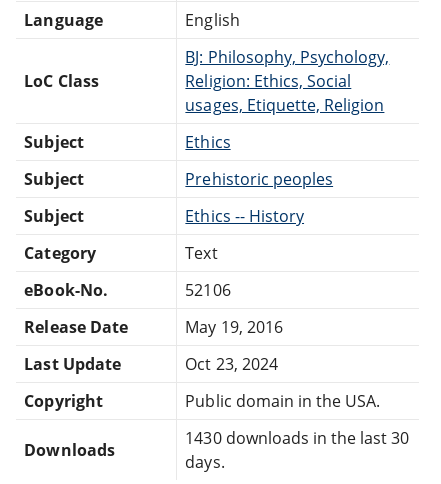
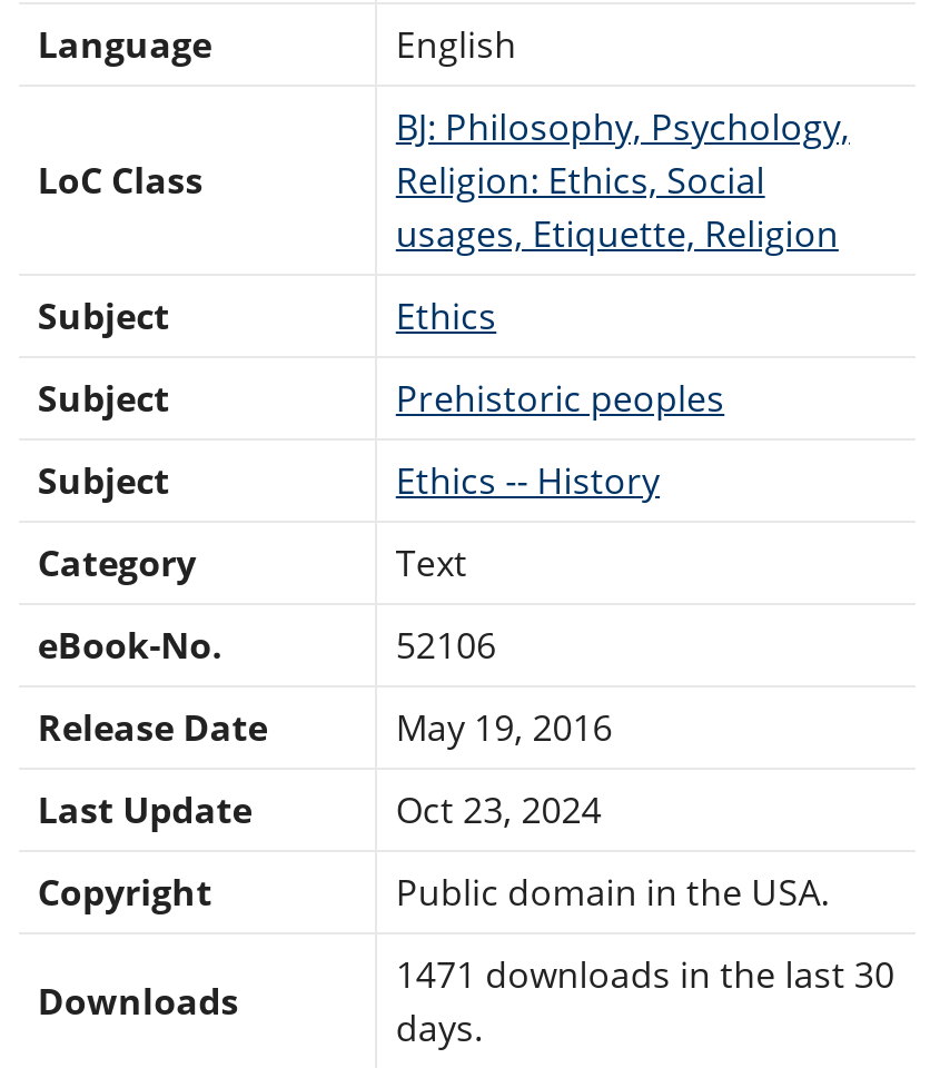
[185,427,409,449] 1430 downloads in the last 30 -> [396,949,894,998] 1471 downloads in the last 30

